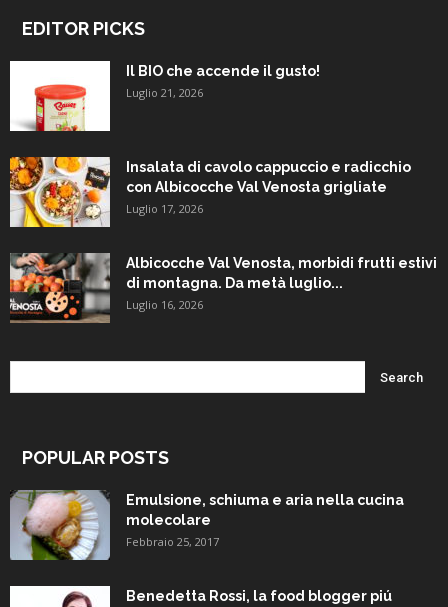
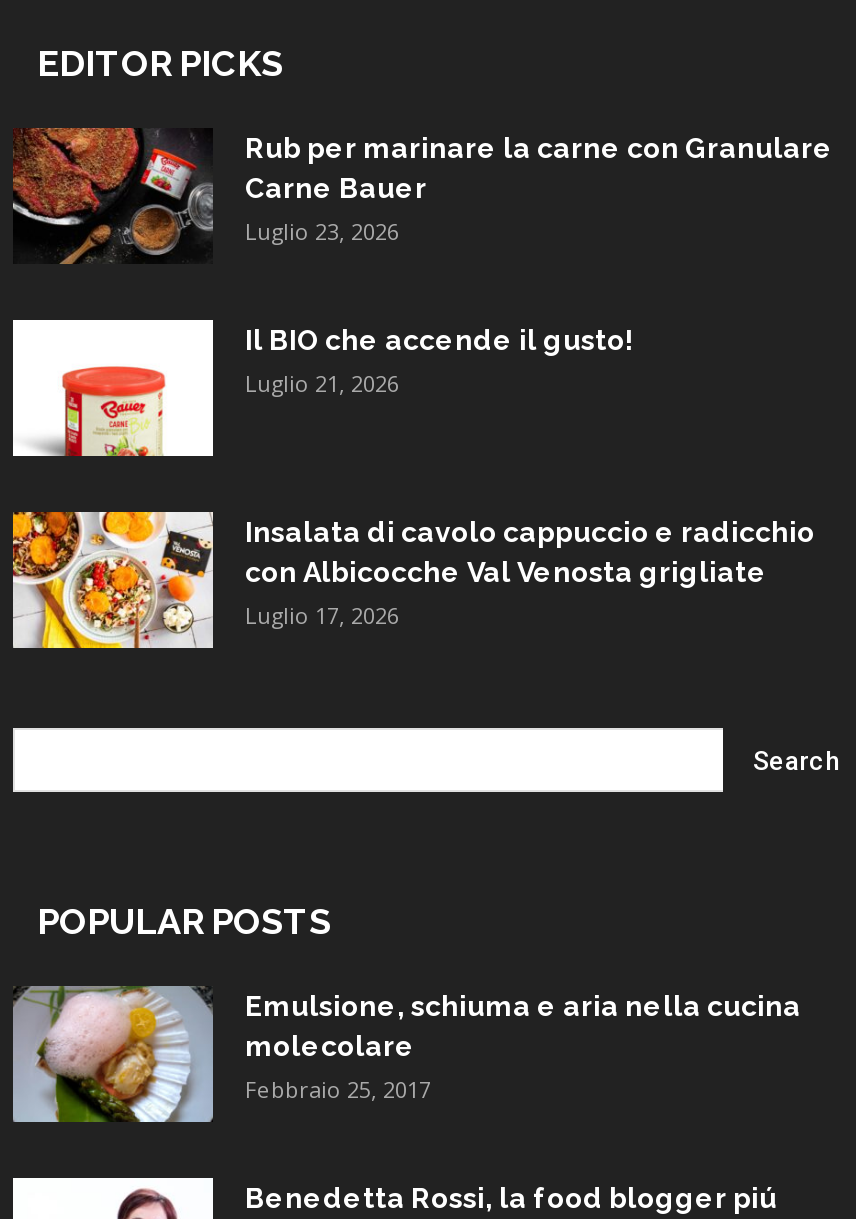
none -> [13,127,833,265] [image] | Rub per marinare la carne con Granulare | Carne Bauer | Luglio 23, 2026
moved [28,63,411,216] -> [49,323,815,629]: [image] | Il BIO che accende il gusto! | Luglio 21, 2026 | Insalata di cavolo cappuccio e radicchio | con Albicocche Val Venosta grigliate | Luglio 17, 2026
[9,252,437,323] [image] | Albicocche Val Venosta, morbidi frutti estivi | di montagna. Da metà luglio... | Luglio 16, 2026 -> none

